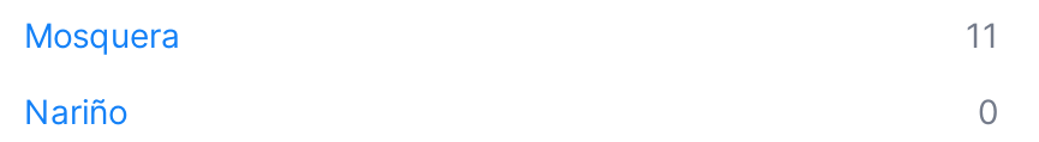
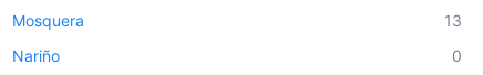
[966,15,999,55] 11 -> [444,11,462,29] 13

